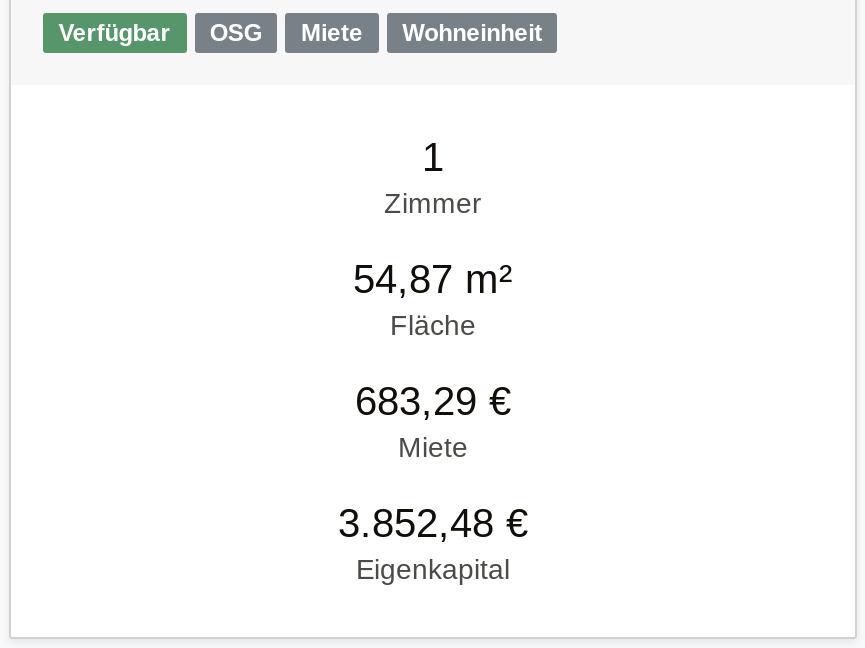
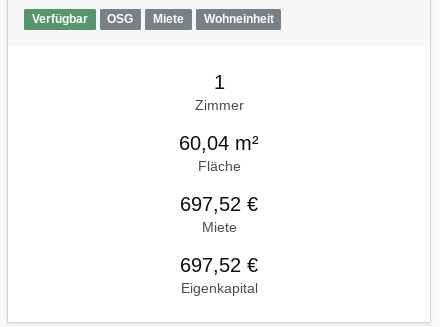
[353,257,513,301] 54,87 m² -> [179,132,259,154] 60,04 m²
[355,379,511,423] 683,29 € -> [180,193,258,215] 697,52 €
[338,501,528,545] 3.852,48 € -> [180,254,258,276] 697,52 €

